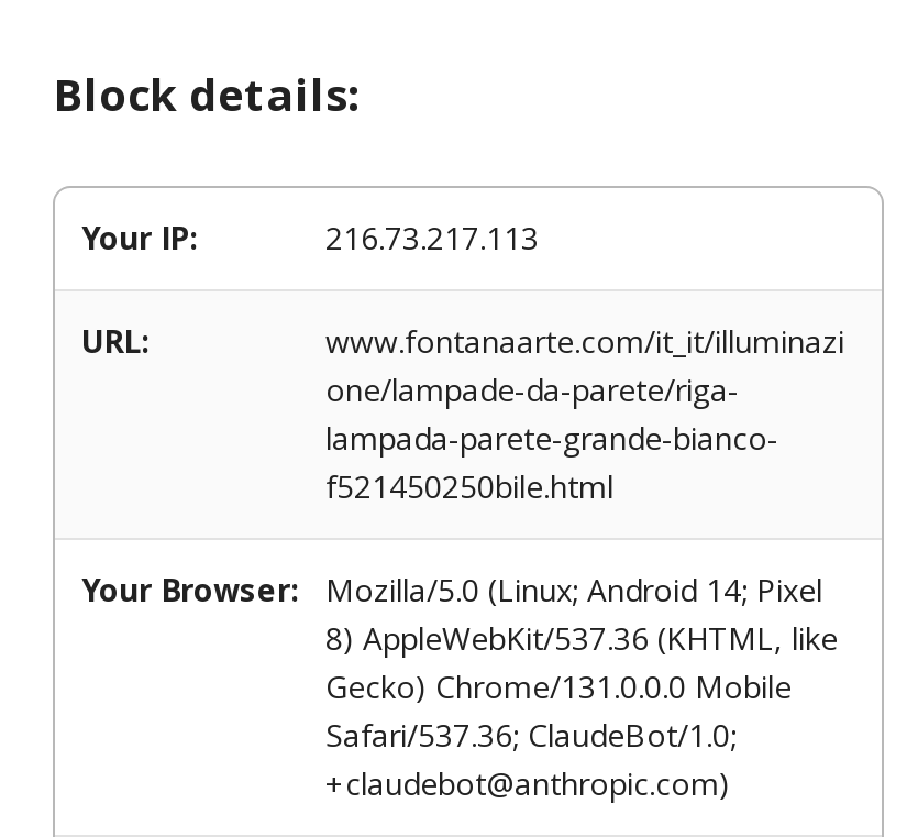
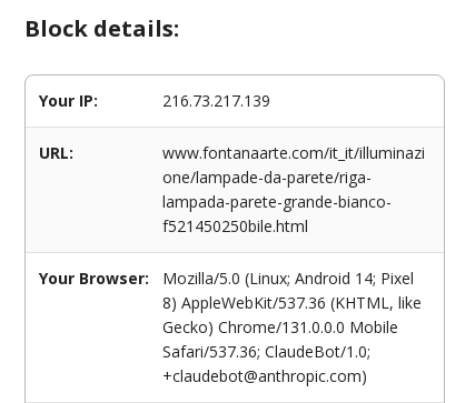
[325,217,539,258] 216.73.217.113 -> [162,90,270,111] 216.73.217.139

